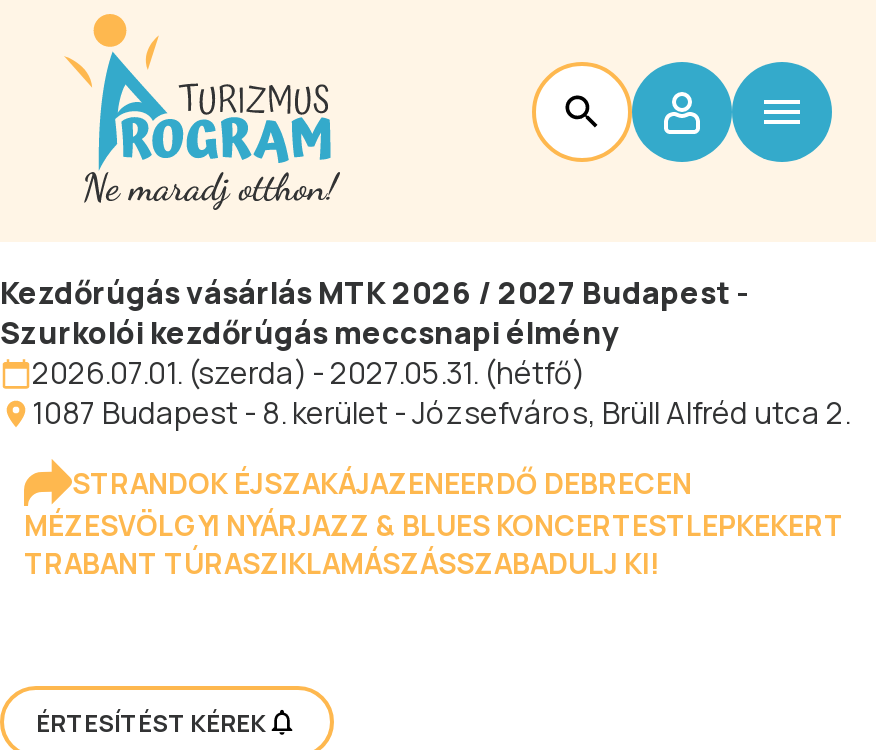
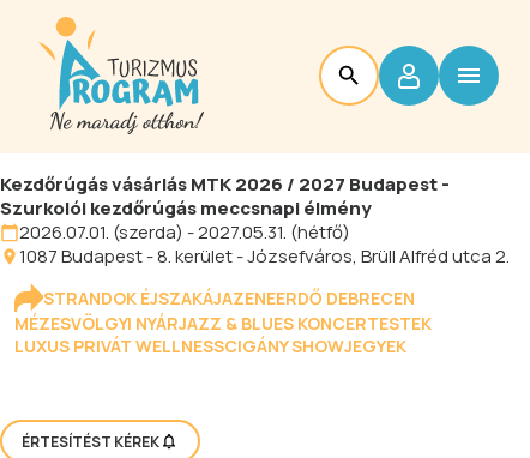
[24,506,844,582] MÉZESVÖLGYI NYÁRJAZZ & BLUES KONCERTESTLEPKEKERT | TRABANT TÚRASZIKLAMÁSZÁSSZABADULJ KI! -> [14,312,432,357] MÉZESVÖLGYI NYÁRJAZZ & BLUES KONCERTESTEK | LUXUS PRIVÁT WELLNESSCIGÁNY SHOWJEGYEK

